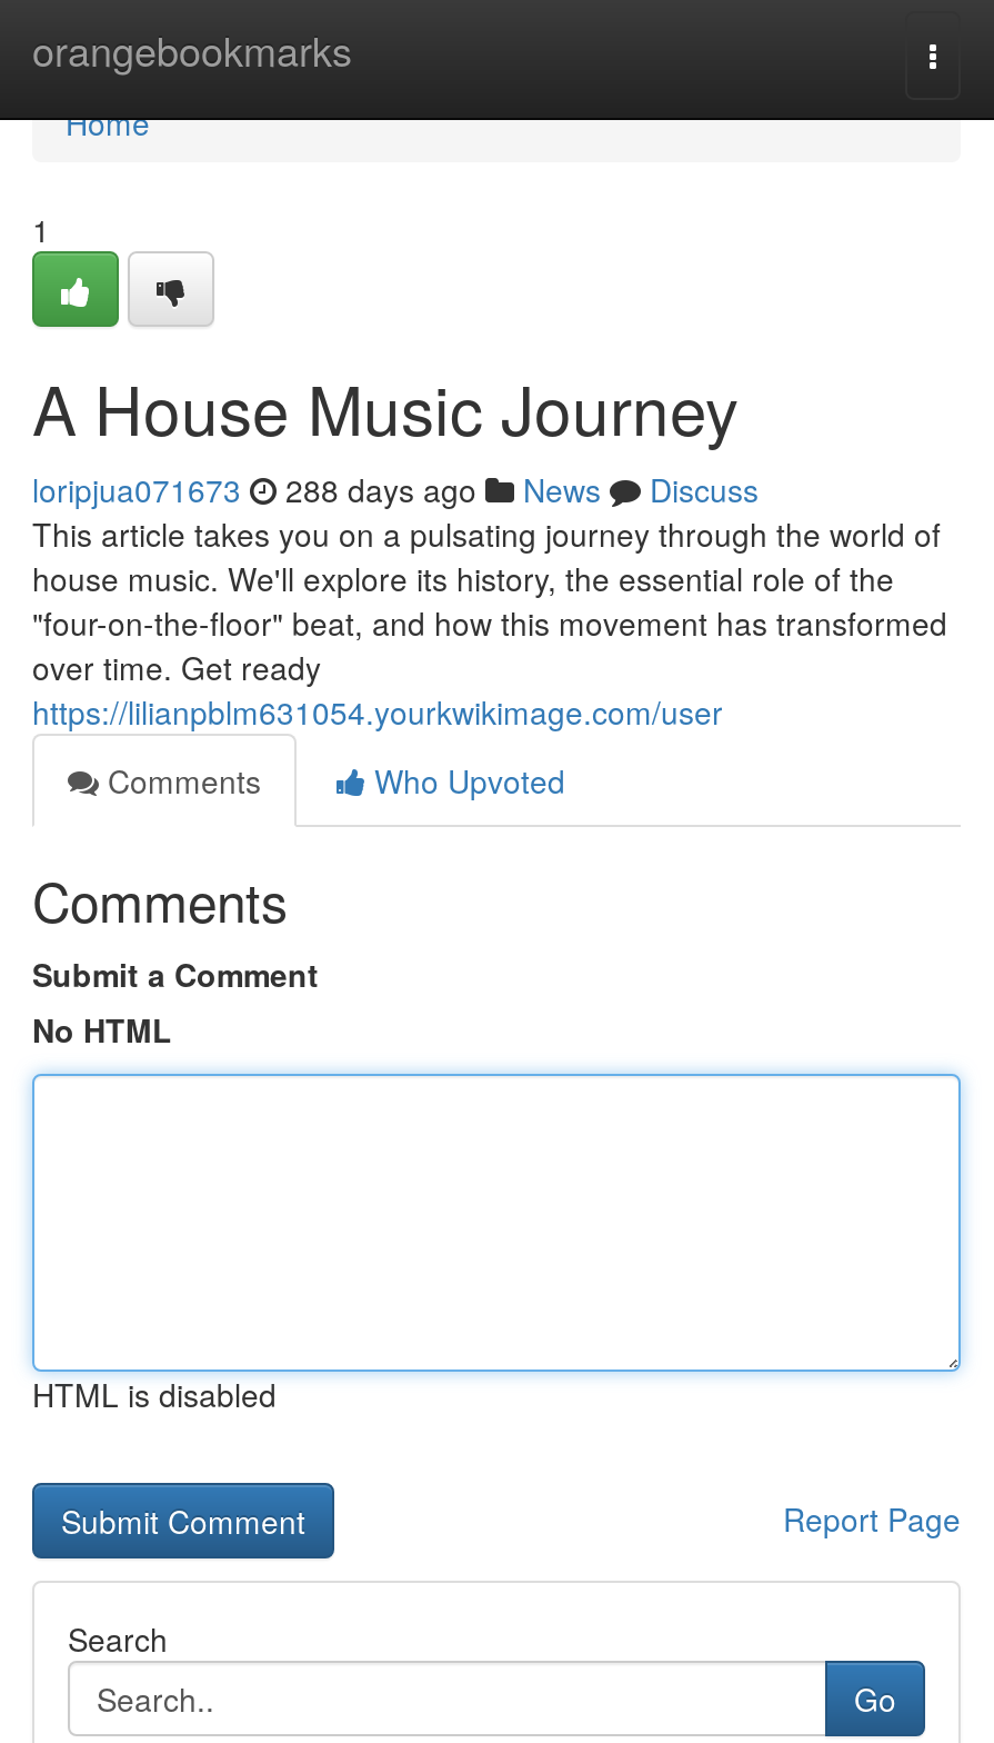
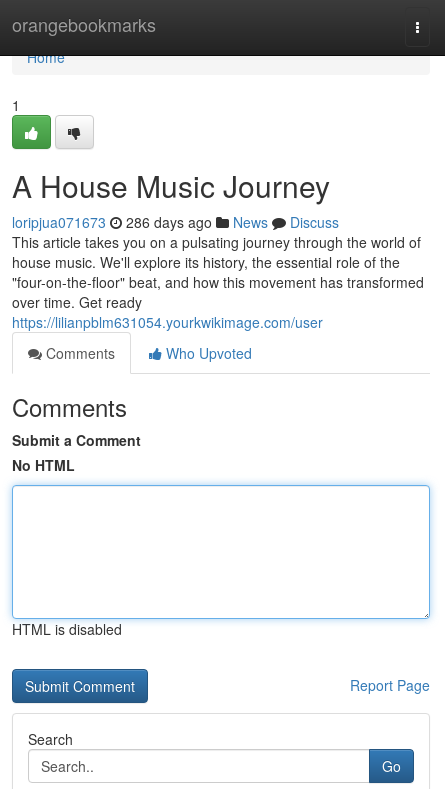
[32,467,759,511] loripjua071673 288 days ago News Discuss -> [12,212,339,232] loripjua071673 286 days ago News Discuss

